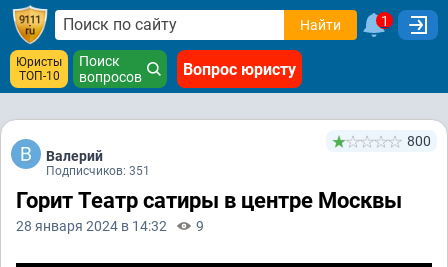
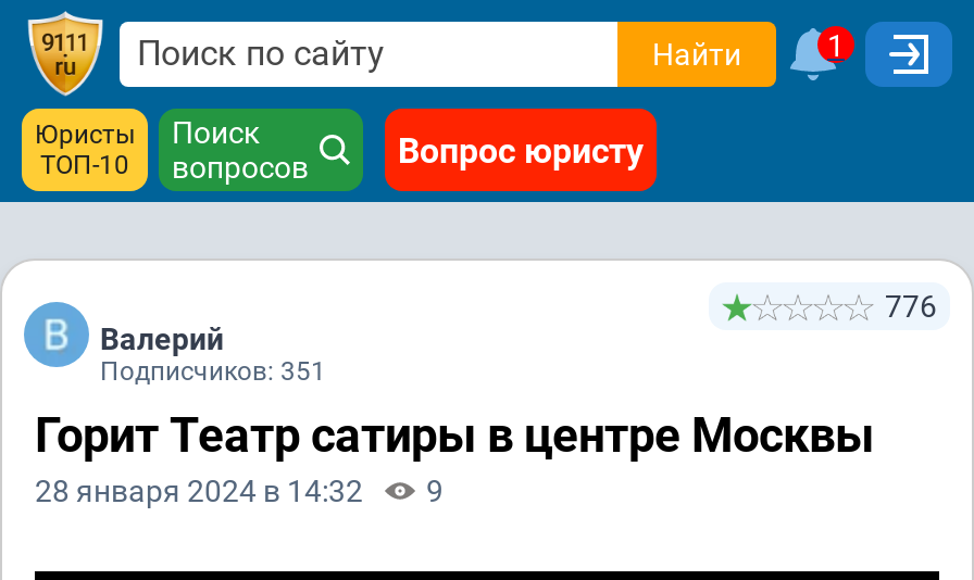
[407,133,431,149] 800 -> [885,289,937,324] 776

